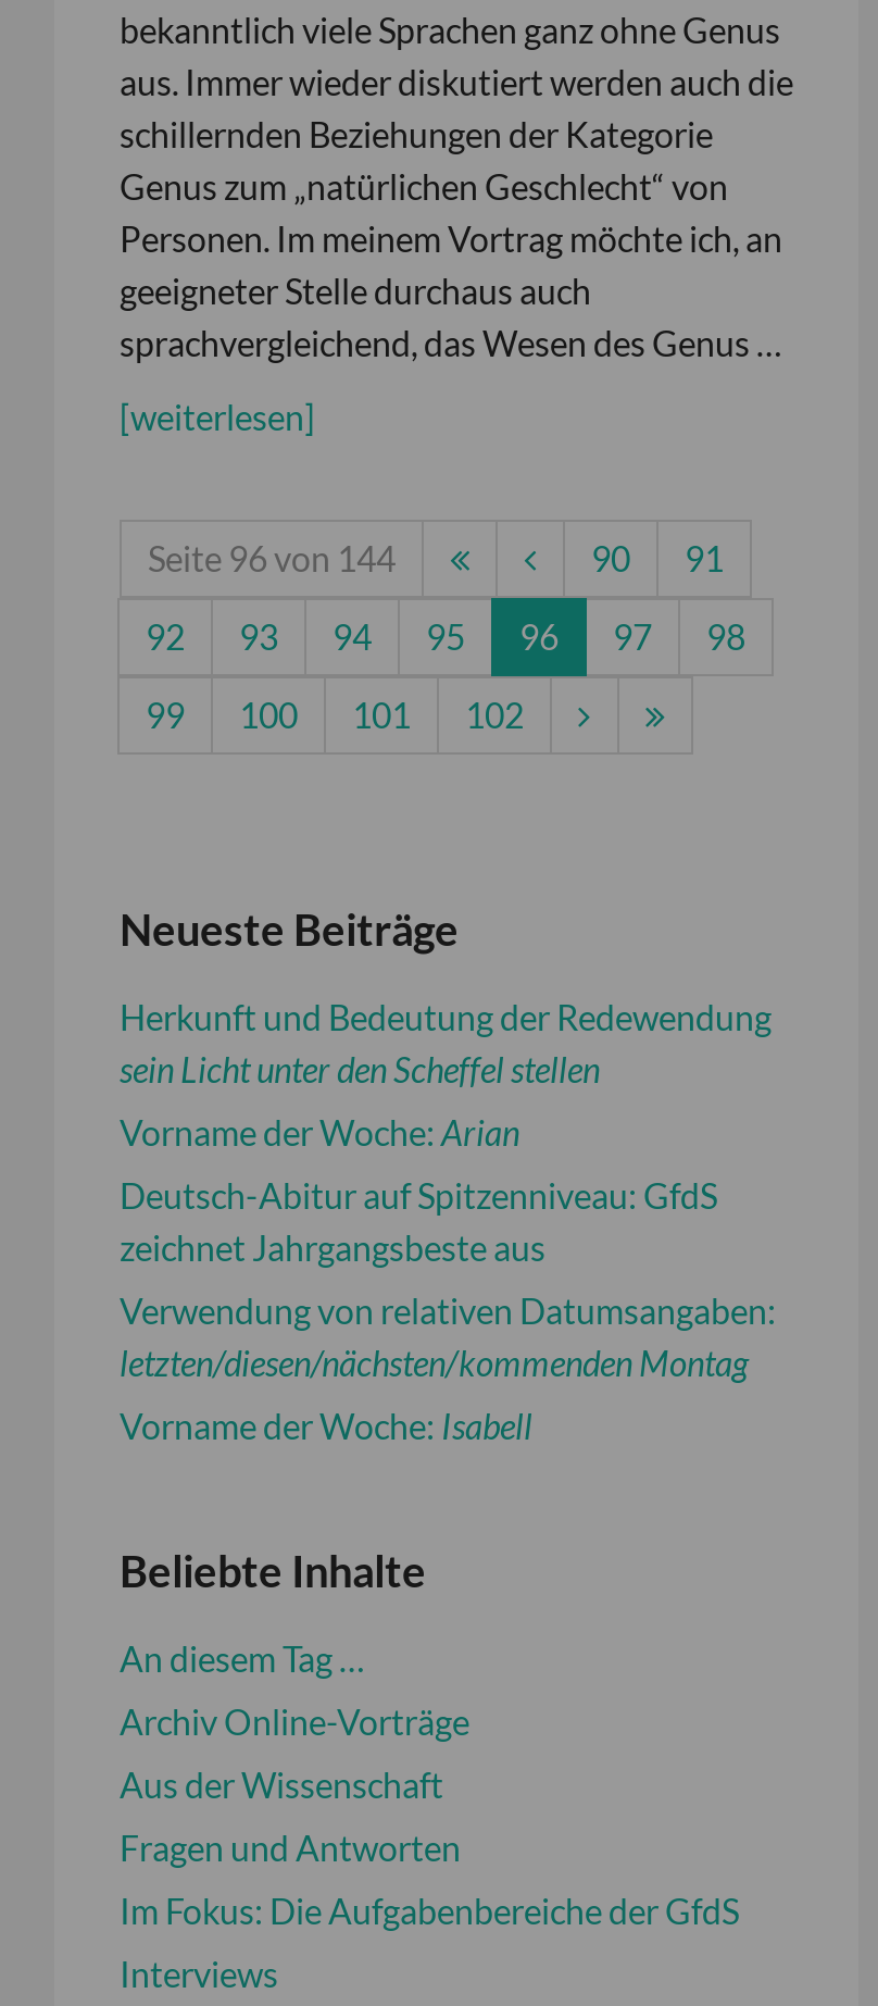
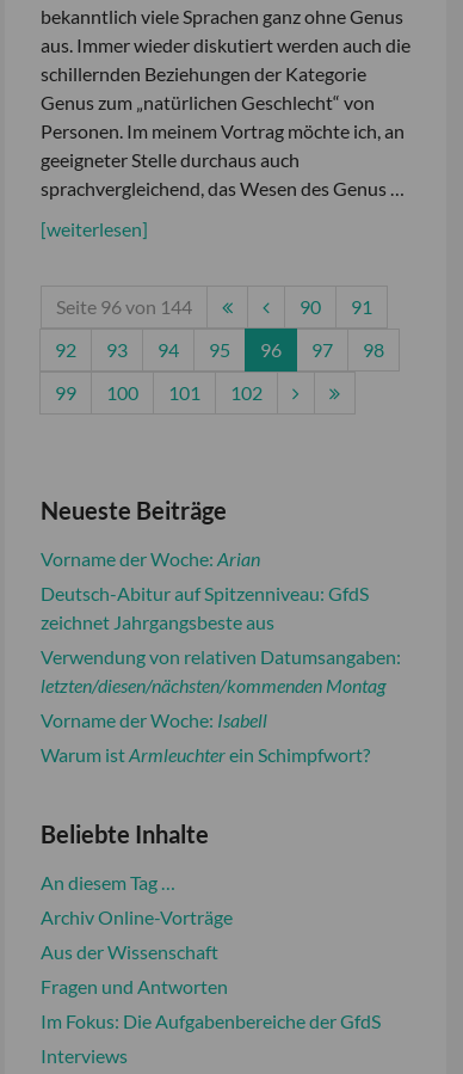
[120,996,772,1089] Herkunft und Bedeutung der Redewendung | sein Licht unter den Scheffel stellen -> none
moved [120,1111,776,1446] -> [41,547,401,731]: Vorname der Woche: Arian | Deutsch-Abitur auf Spitzenniveau: GfdS | zeichnet Jahrgangsbeste aus | Verwendung von relativen Datumsangaben: | letzten/diesen/nächsten/kommenden Montag | Vorname der Woche: Isabell
none -> [41,743,370,766] Warum istArmleuchterein Schimpfwort?

